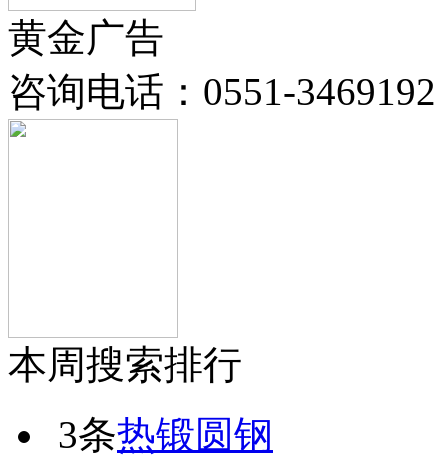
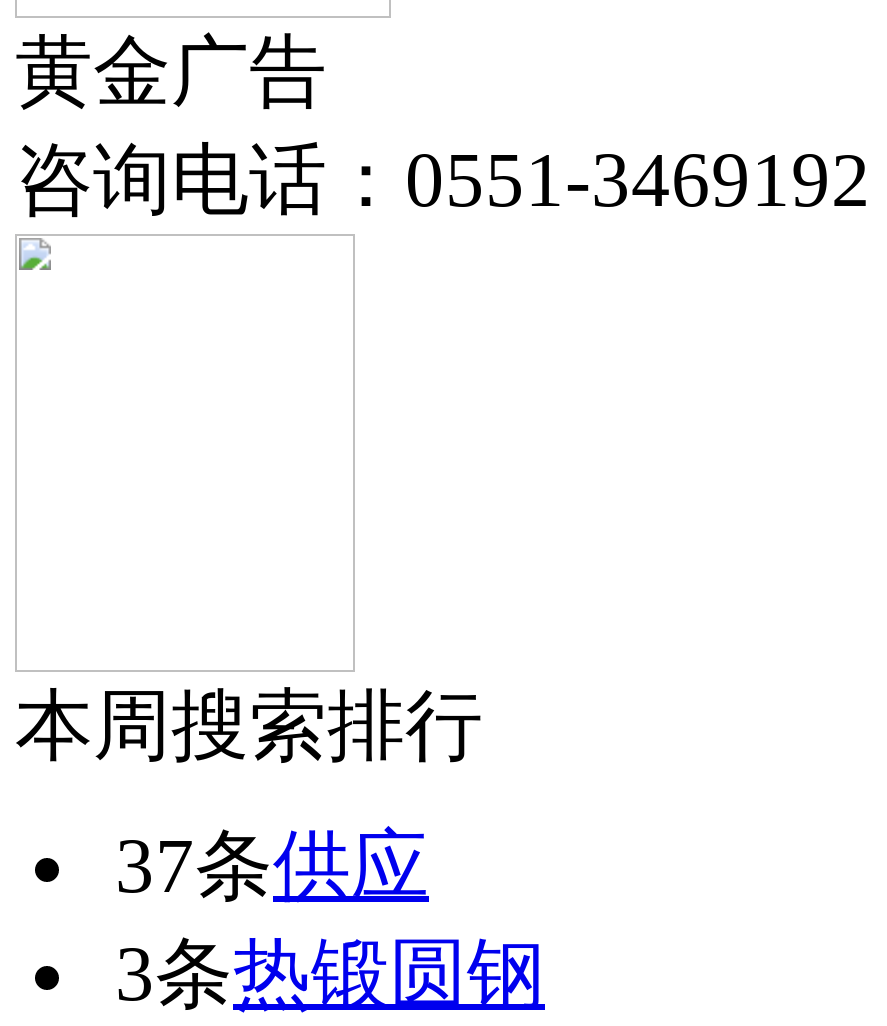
none -> [95,823,429,909] 37条供应

